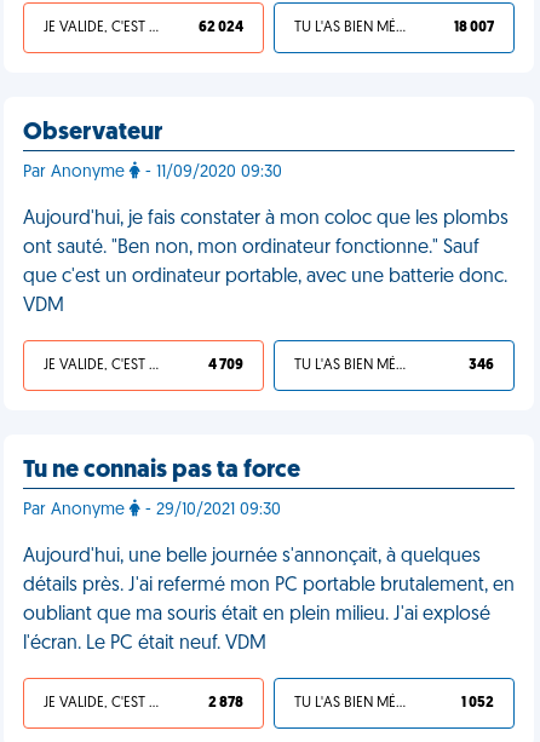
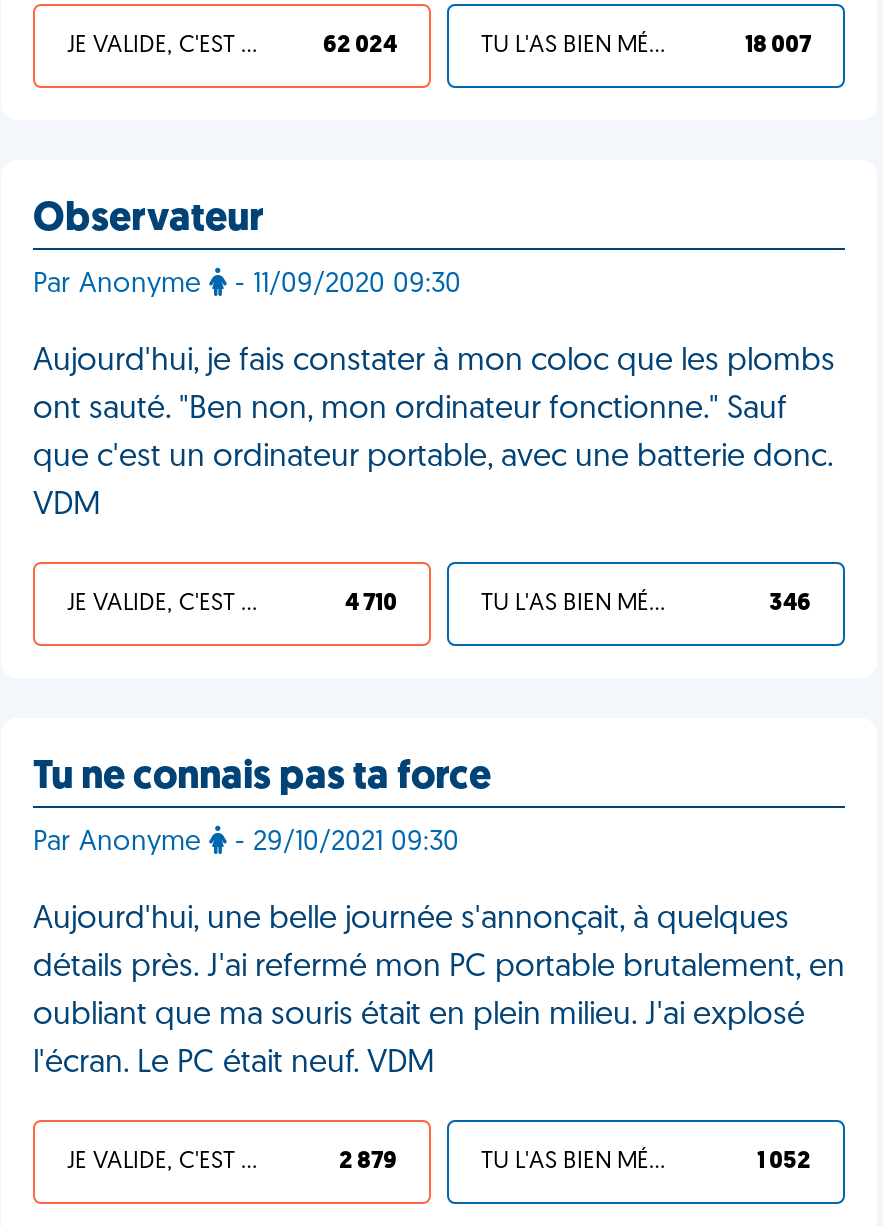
[208,358,243,373] 4 709 -> [345,592,397,616] 4 710
[208,696,243,711] 2 878 -> [339,1150,397,1174] 2 879

